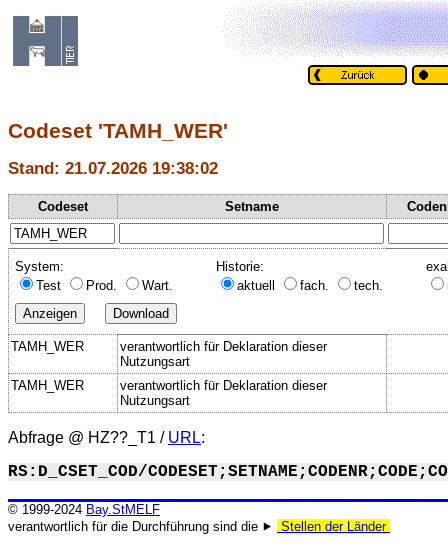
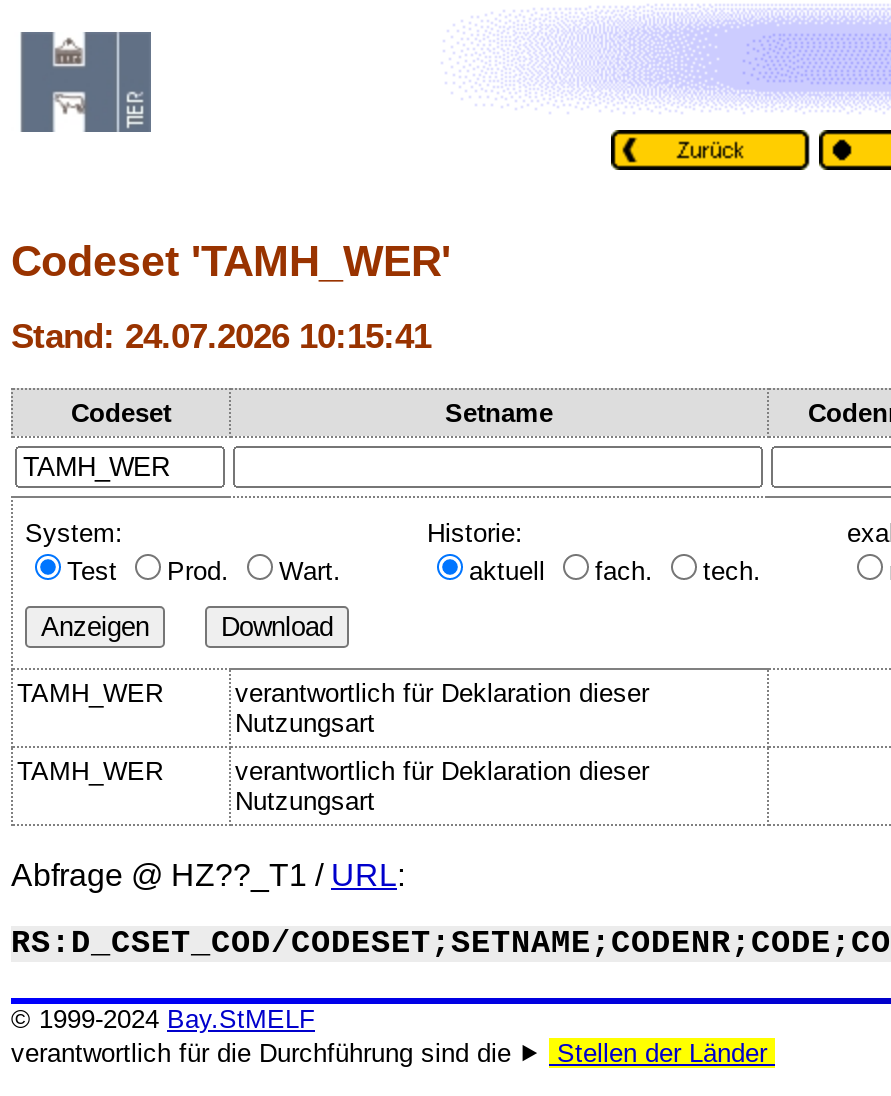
[8,158,218,178] Stand: 21.07.2026 19:38:02 -> [11,317,431,357] Stand: 24.07.2026 10:15:41

